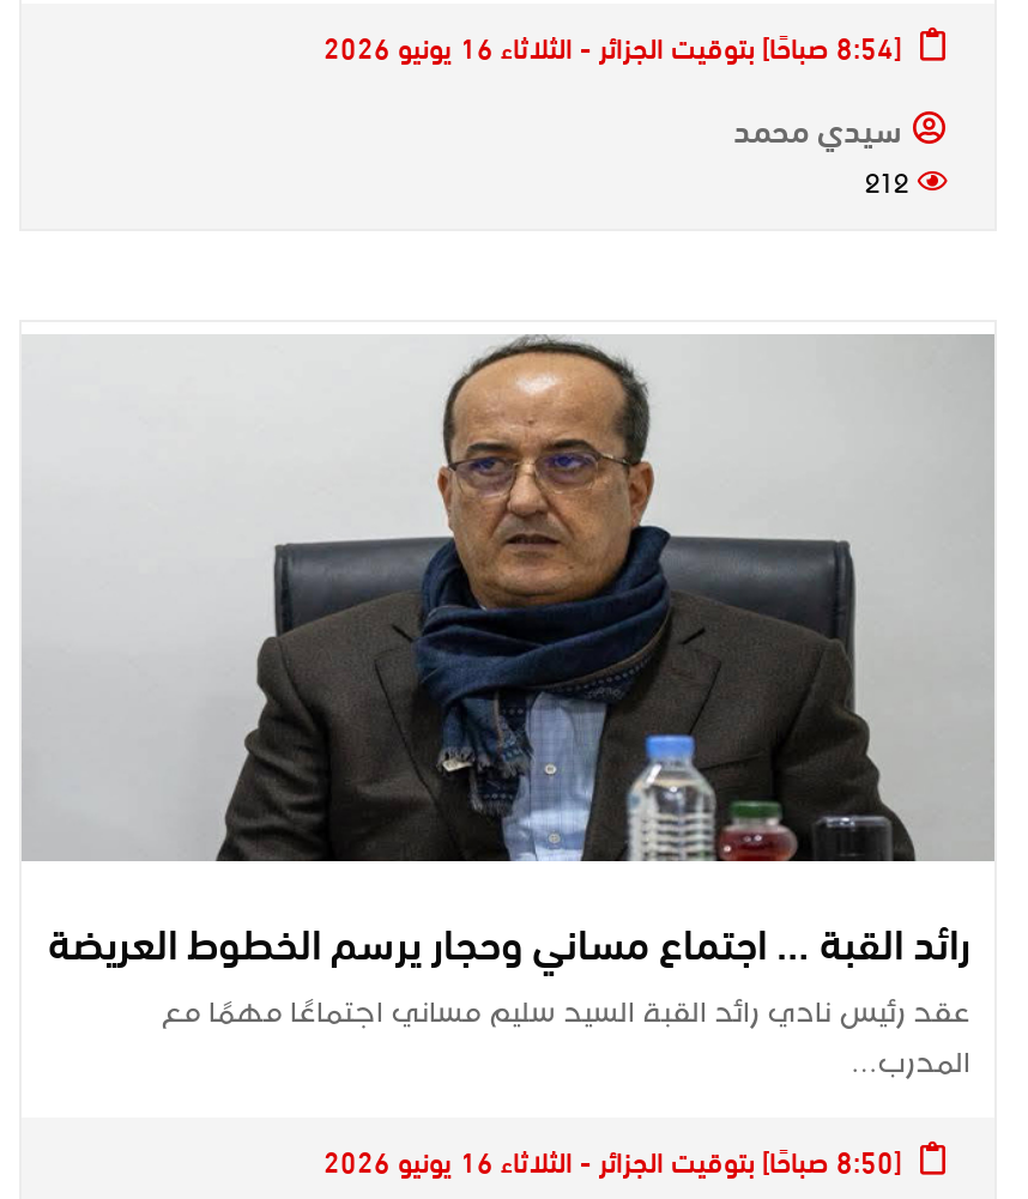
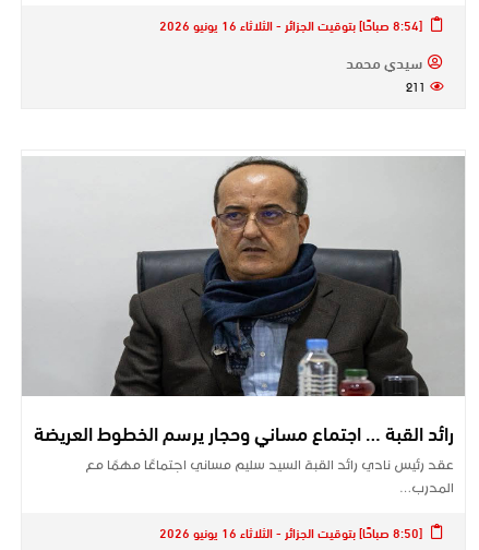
[865,152,908,204] 212 -> [406,73,426,97] 211

